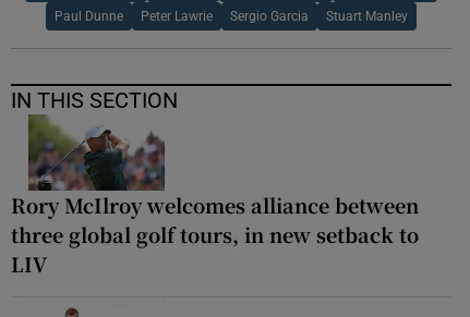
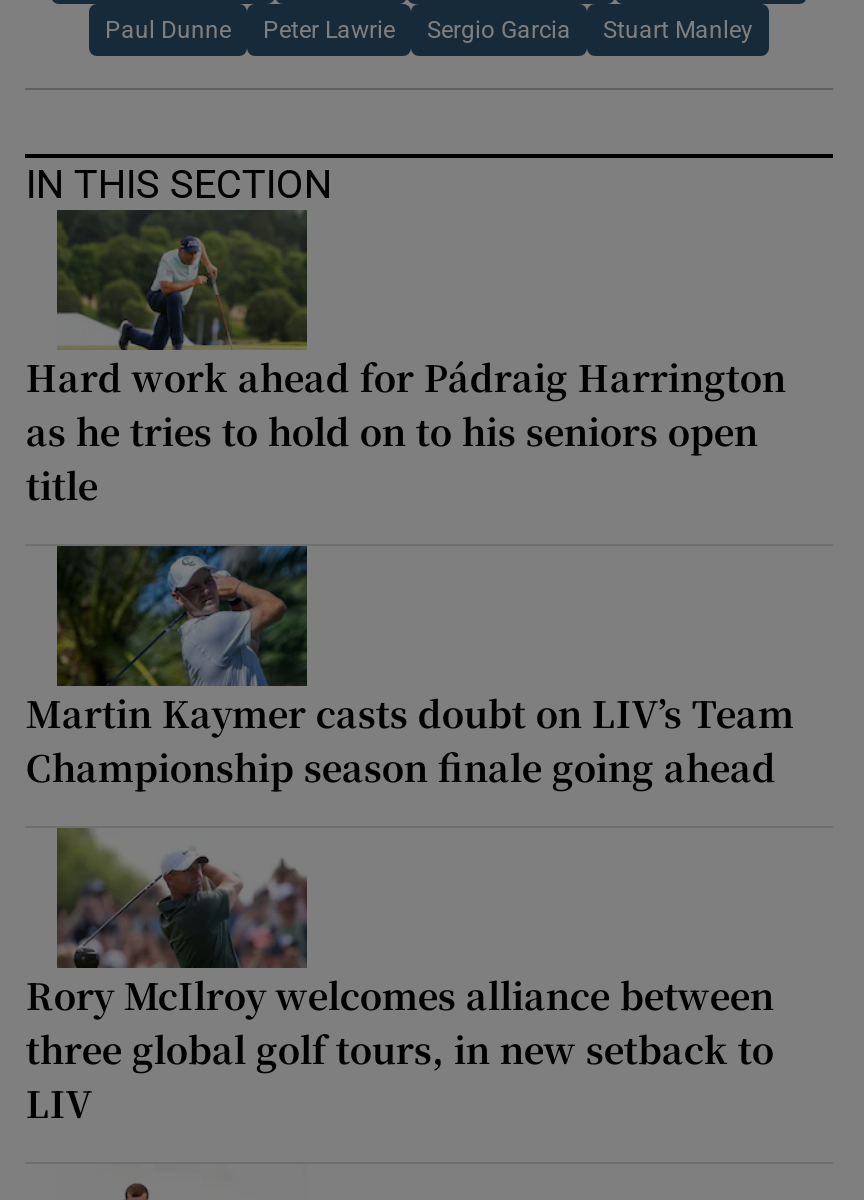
none -> [26,208,786,510] [image] | Hard work ahead for Pádraig Harrington | as he tries to hold on to his seniors open | title
none -> [26,544,794,791] [image] | Martin Kaymer casts doubt on LIV’s Team | Championship season finale going ahead

